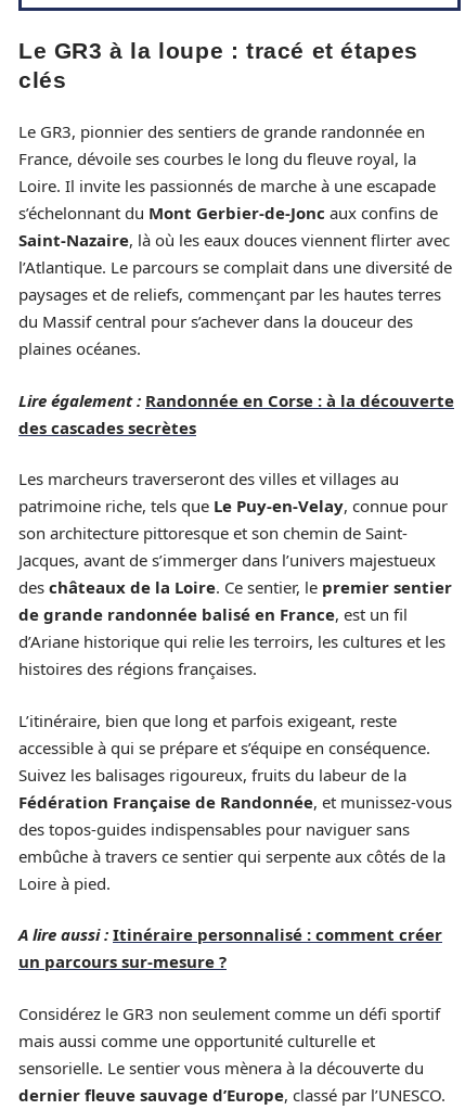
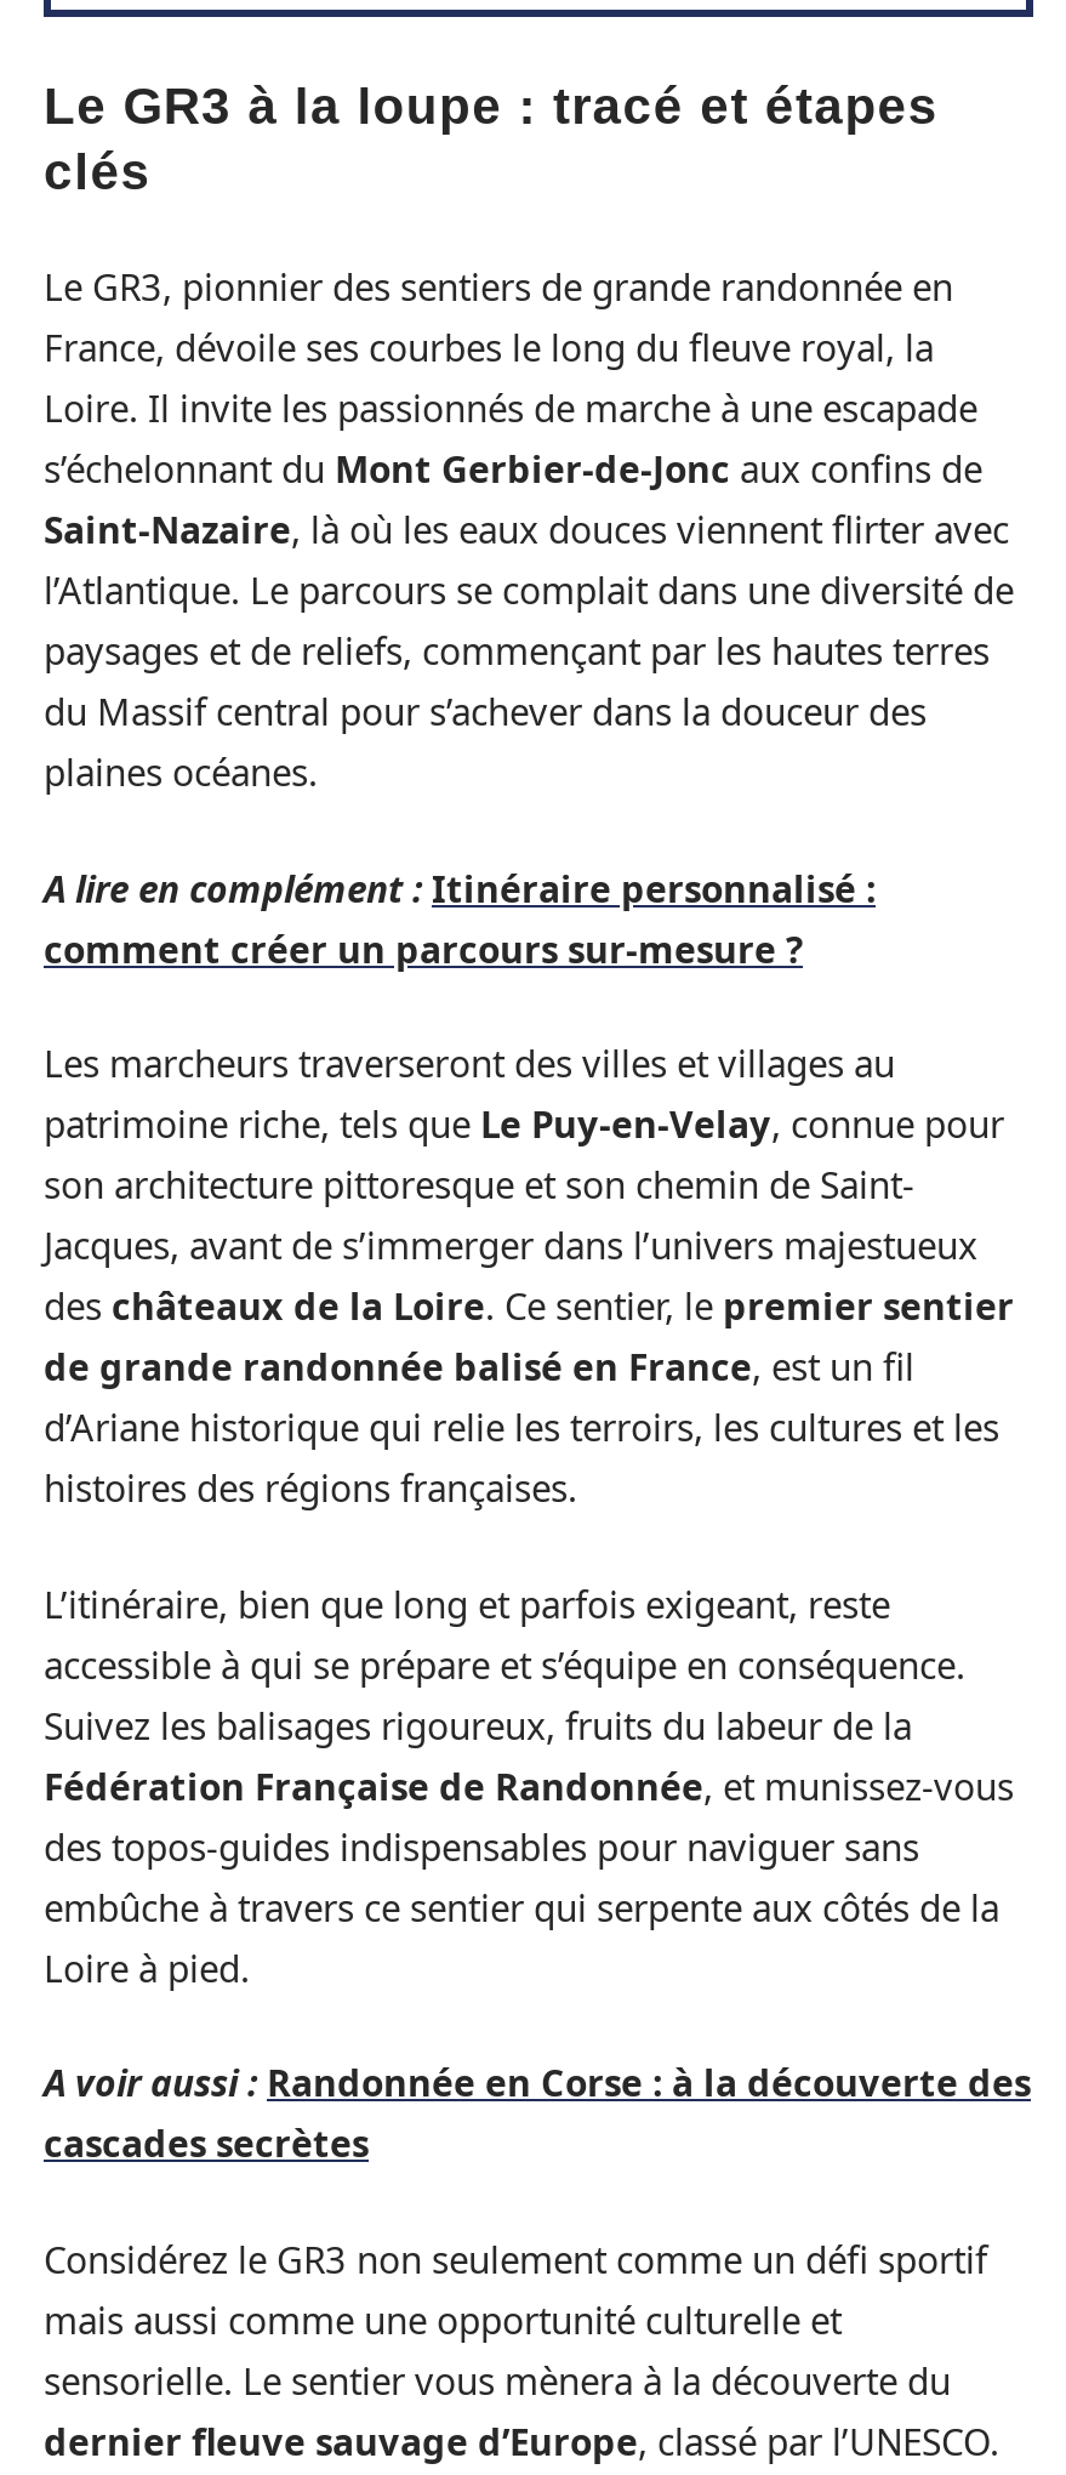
[18,389,454,438] Lire également : Randonnée en Corse : à la découverte | des cascades secrètes -> [44,863,876,973] A lire en complément : Itinéraire personnalisé : | comment créer un parcours sur-mesure ?
[18,924,442,973] A lire aussi : Itinéraire personnalisé : comment créer | un parcours sur-mesure ? -> [44,2058,1031,2168] A voir aussi : Randonnée en Corse : à la découverte des | cascades secrètes

